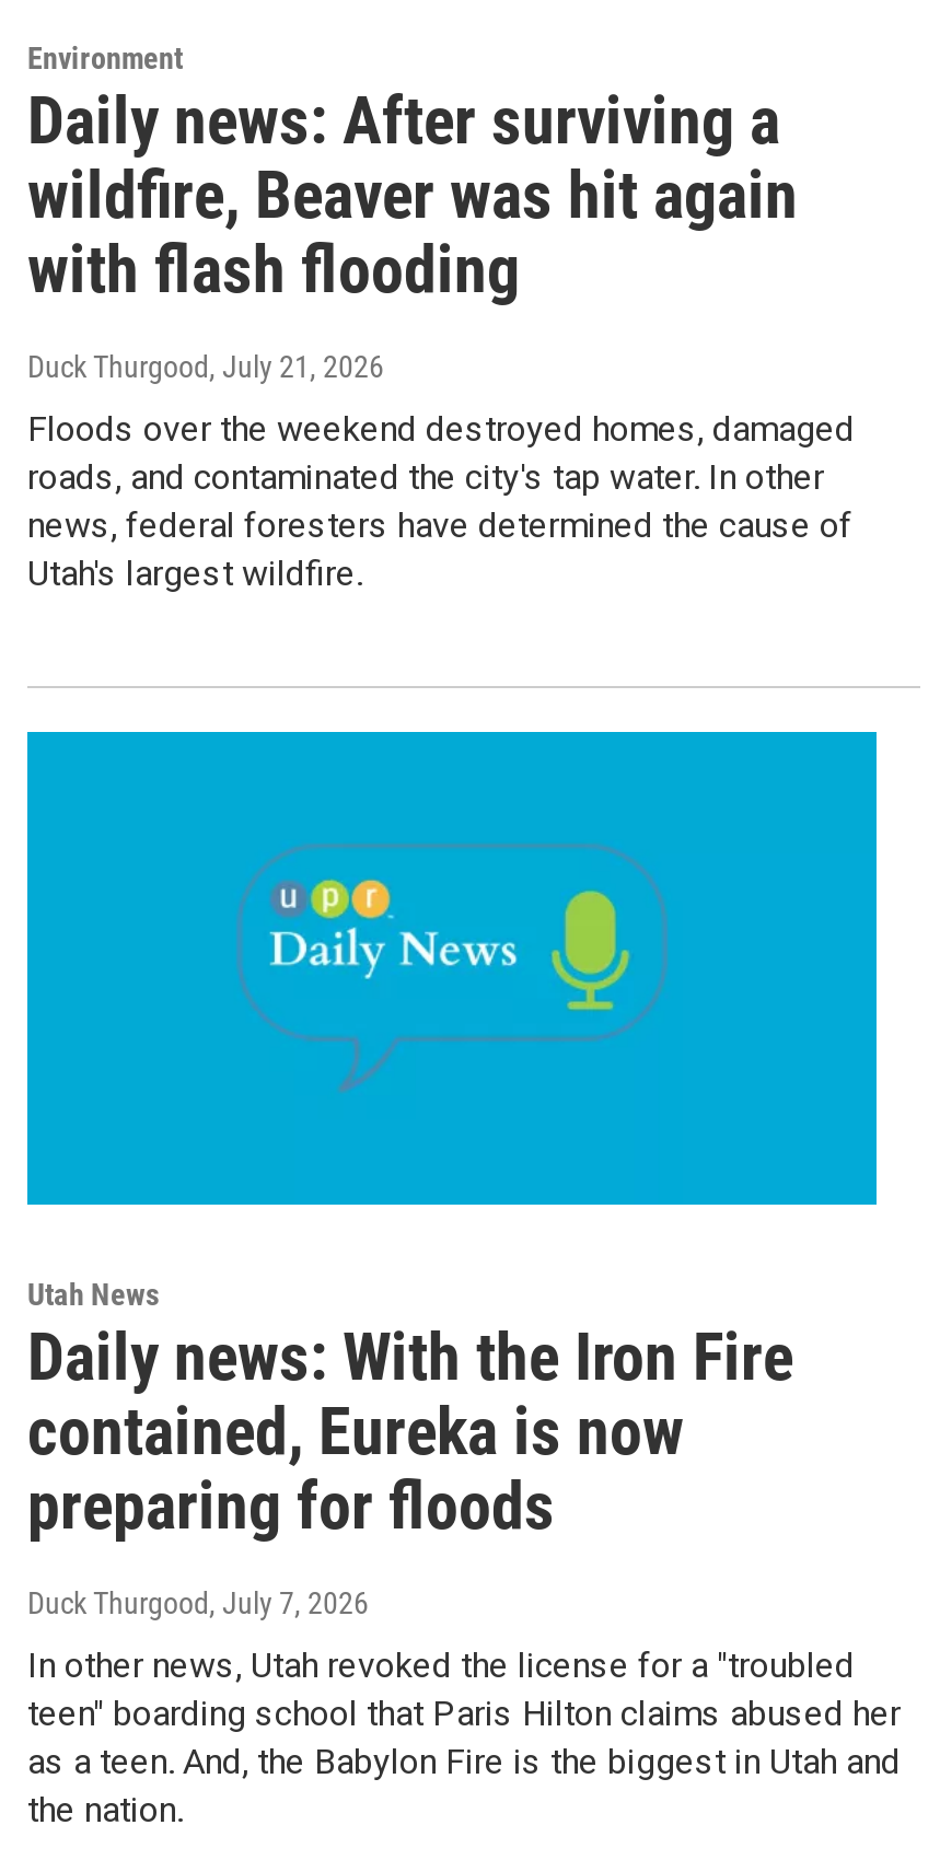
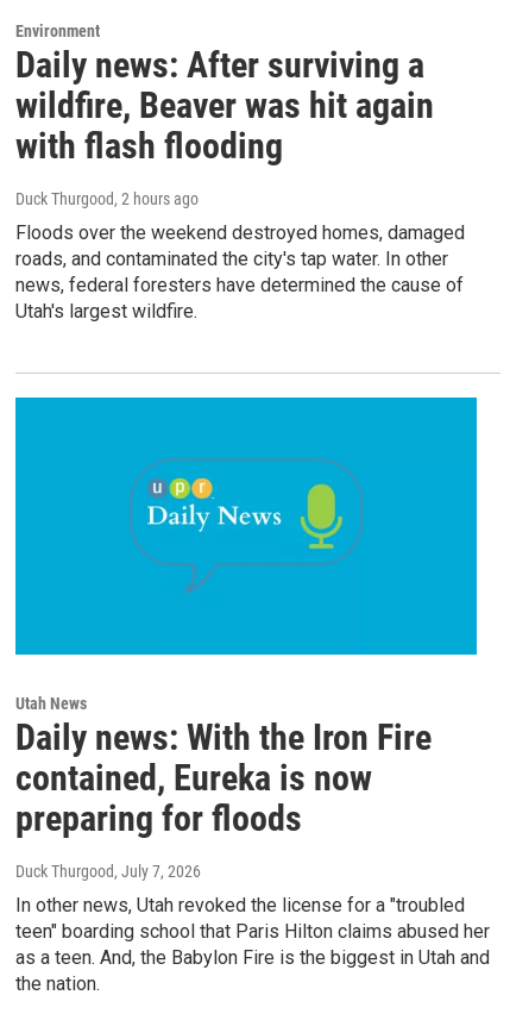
[27,349,384,384] Duck Thurgood, July 21, 2026 -> [15,189,199,209] Duck Thurgood, 2 hours ago

